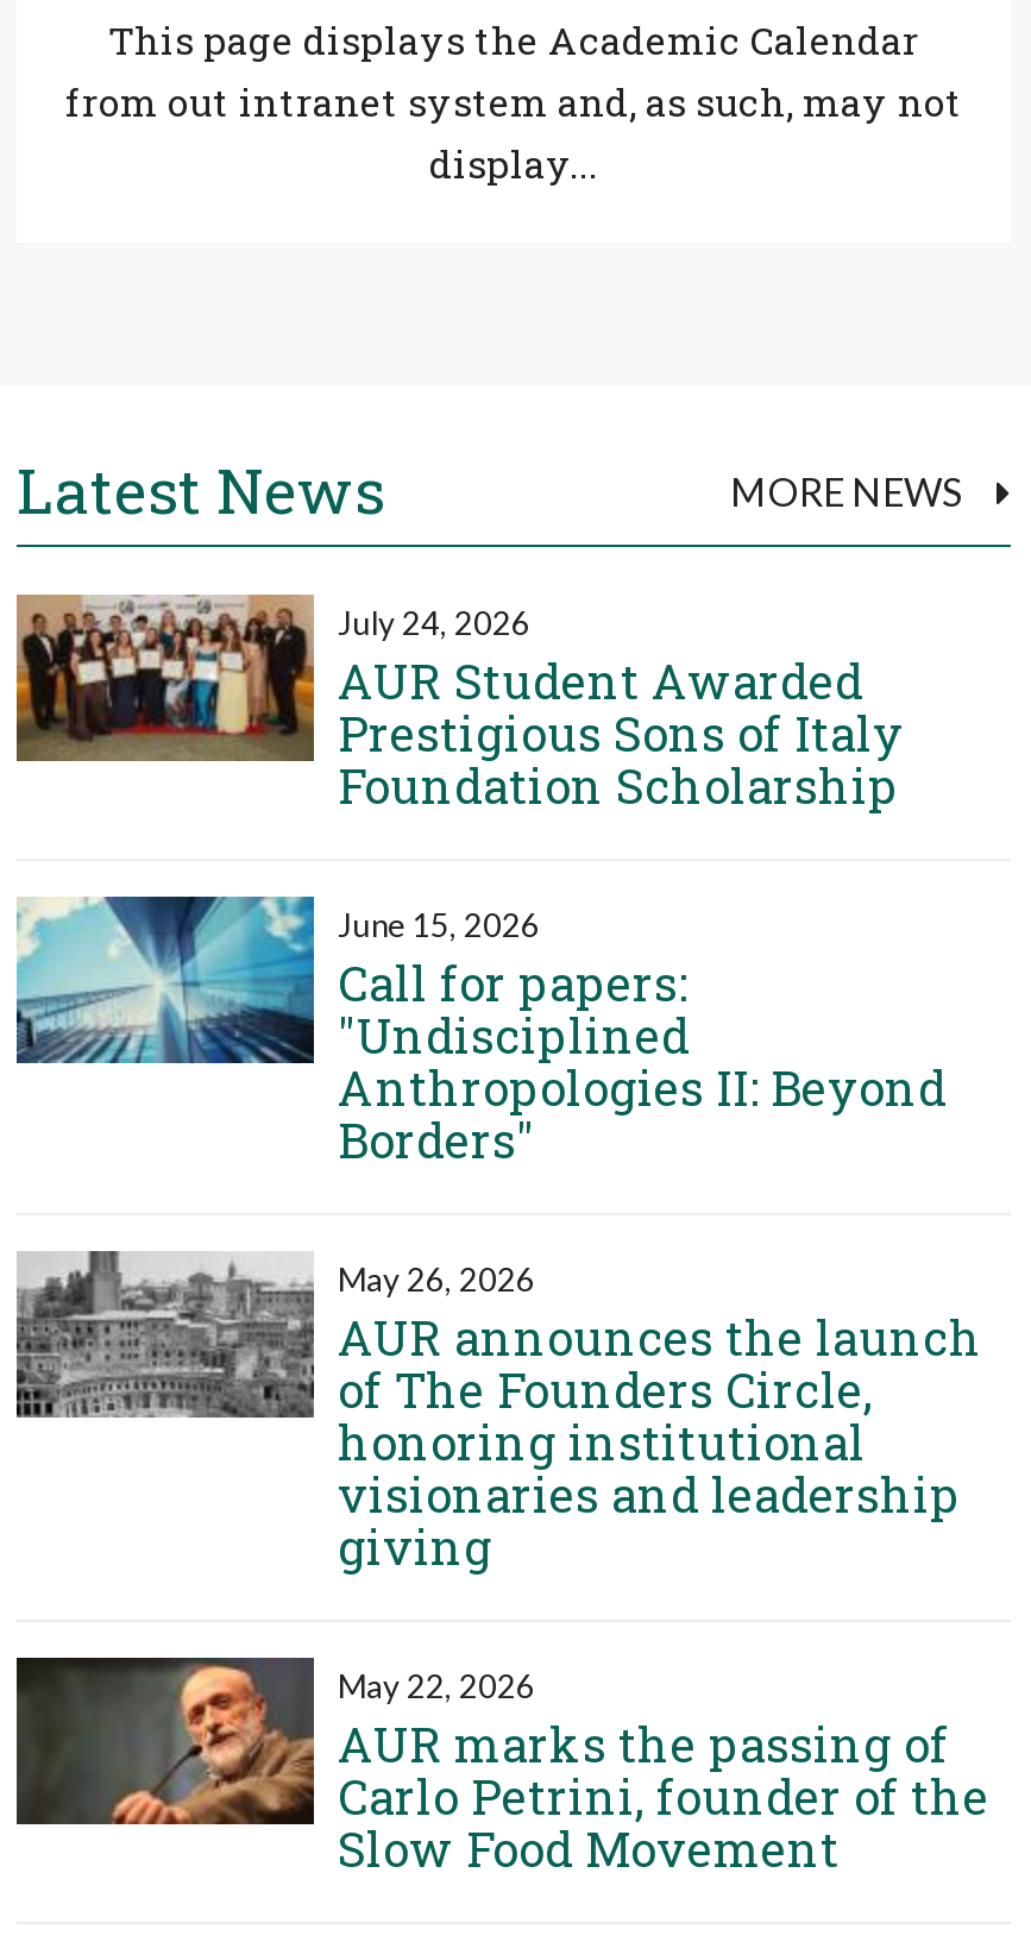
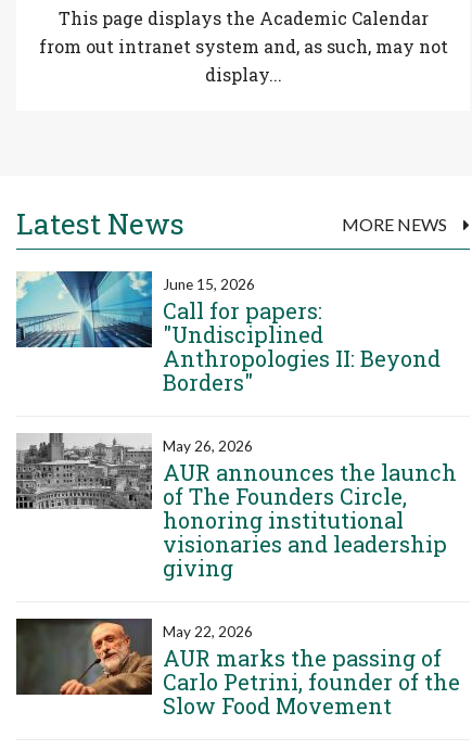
[14,592,904,816] [image] | July 24, 2026 | AUR Student Awarded | Prestigious Sons of Italy | Foundation Scholarship -> none

